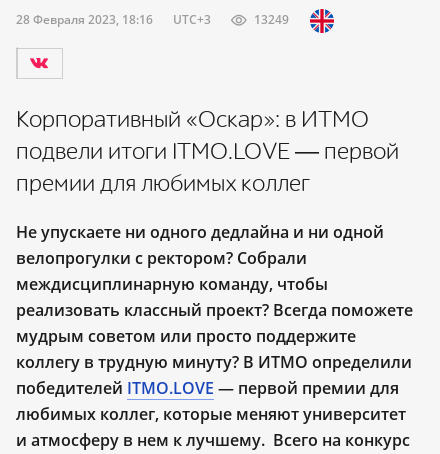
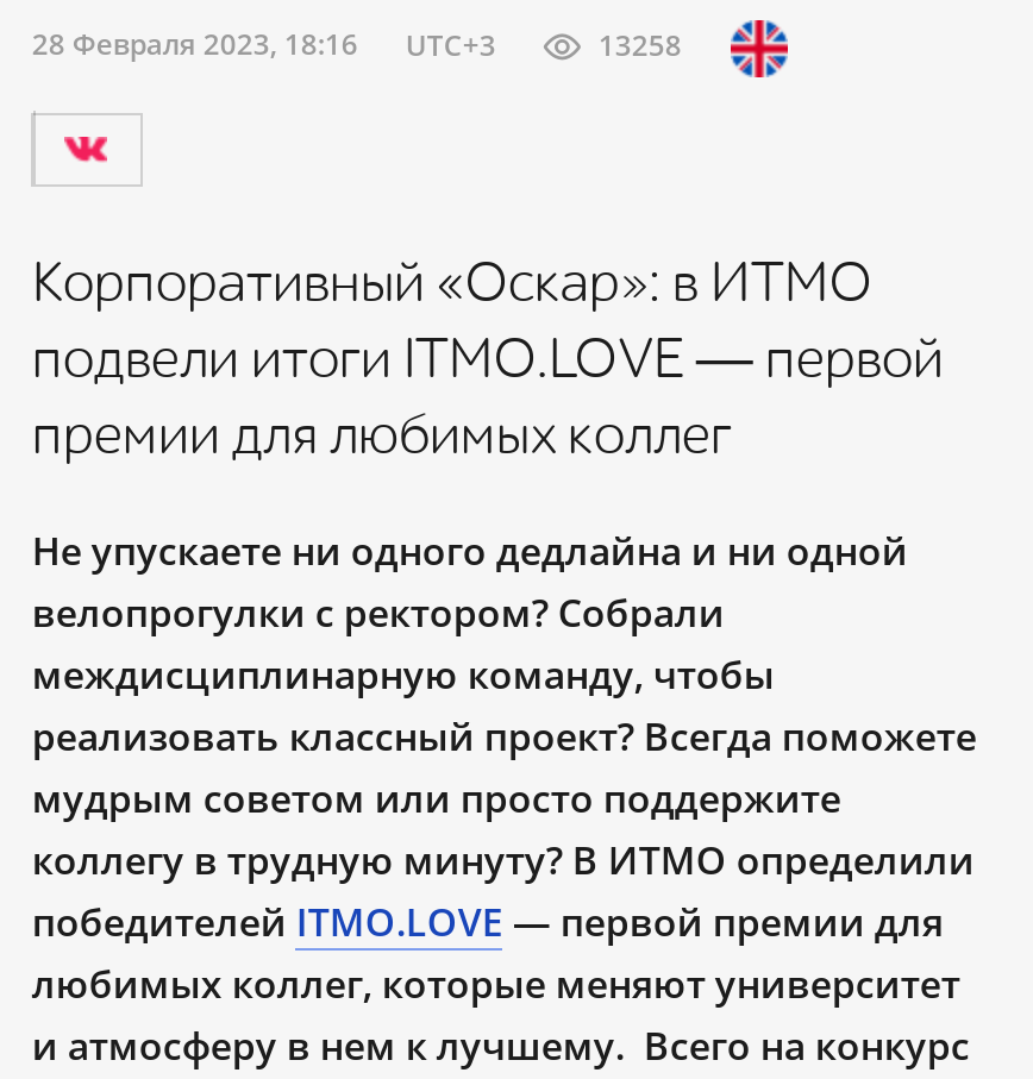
[254,11,289,28] 13249 -> [598,24,682,65] 13258

